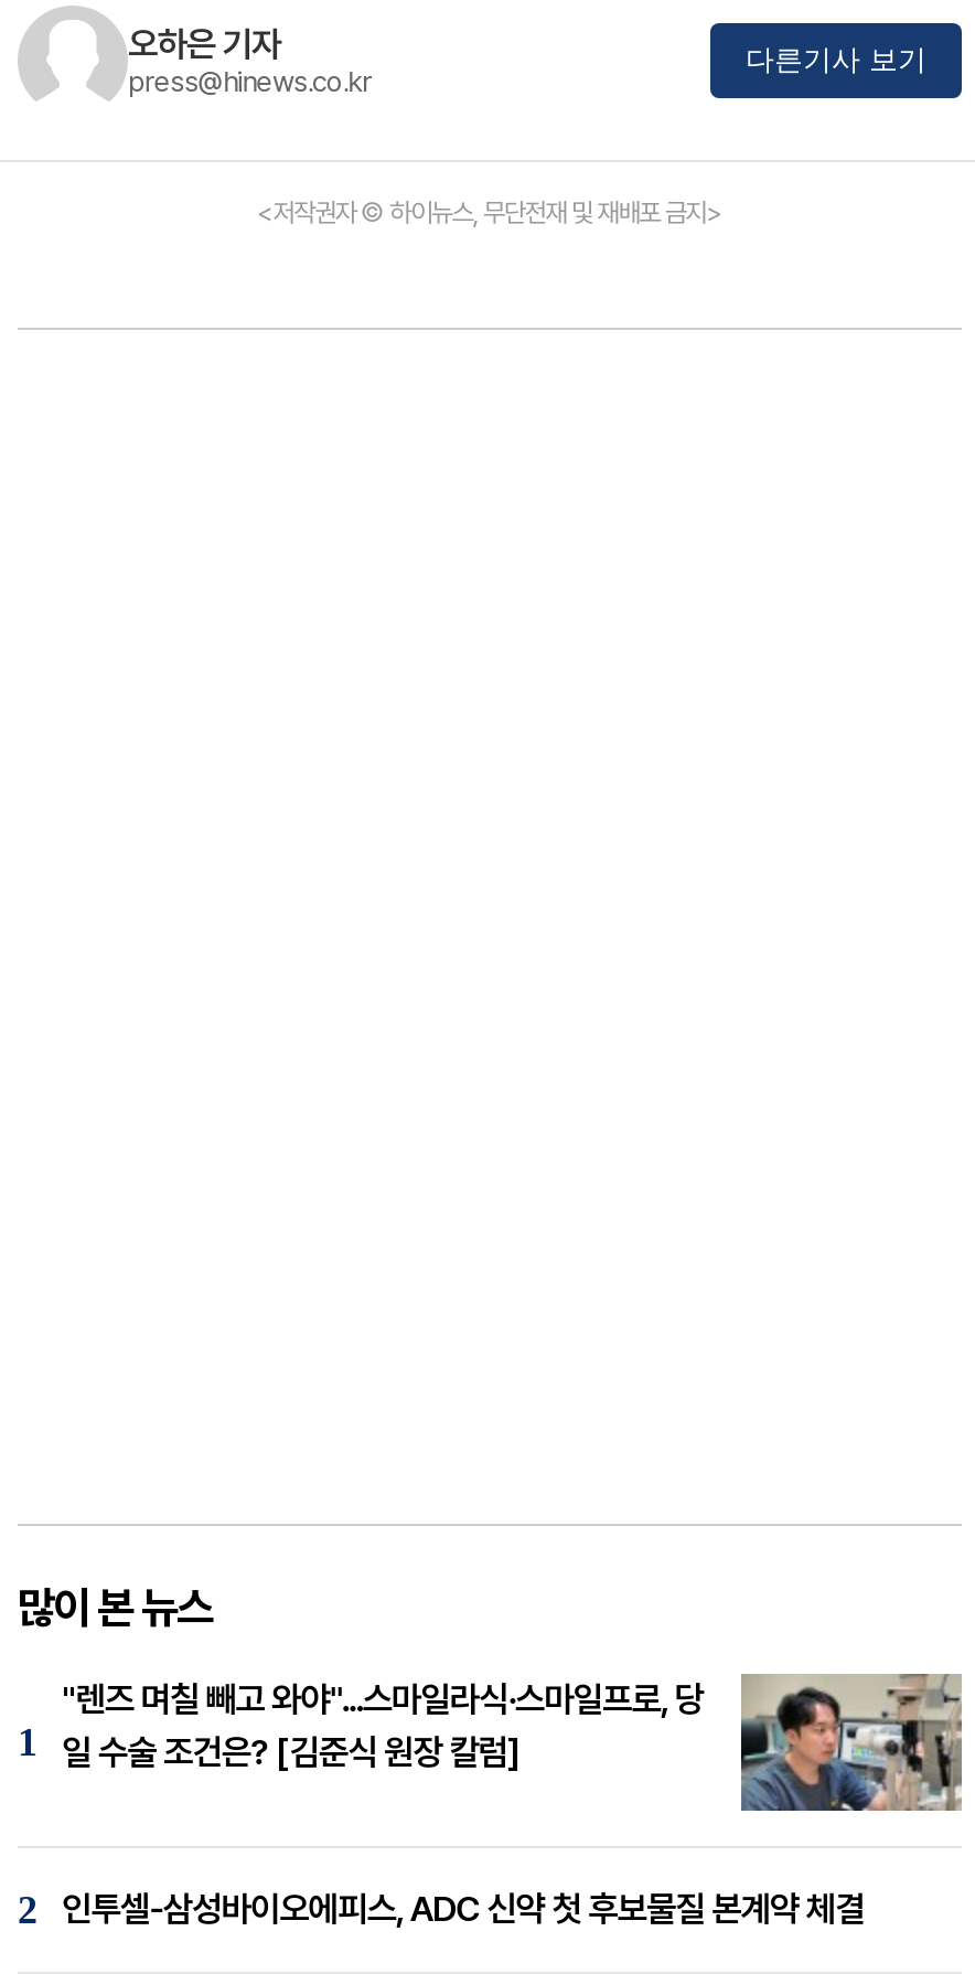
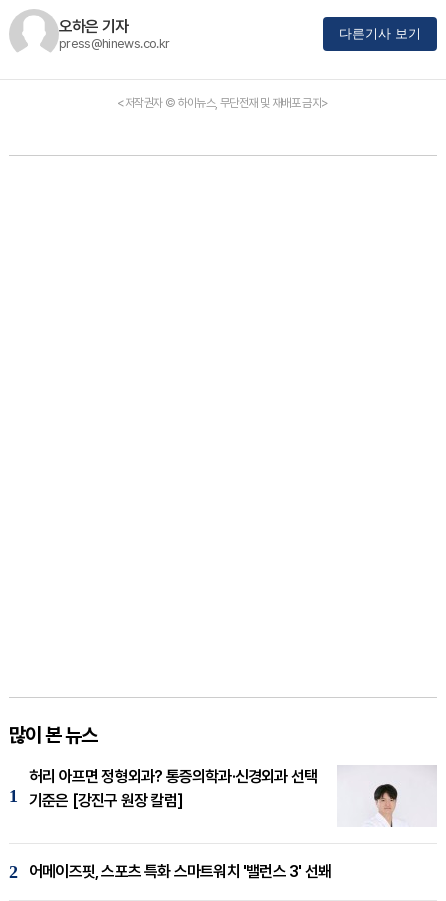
[62,1672,964,1813] [image] | "렌즈 며칠 빼고 와야"...스마일라식·스마일프로, 당 | 일 수술 조건은? [김준식 원장 칼럼] -> [29,765,437,827] [image] | 허리 아프면 정형외과? 통증의학과·신경외과 선택 | 기준은 [강진구 원장 칼럼]
[62,1888,864,1930] 인투셀-삼성바이오에피스, ADC 신약 첫 후보물질 본계약 체결 -> [29,862,331,881] 어메이즈핏, 스포츠 특화 스마트워치 '밸런스 3' 선봬

